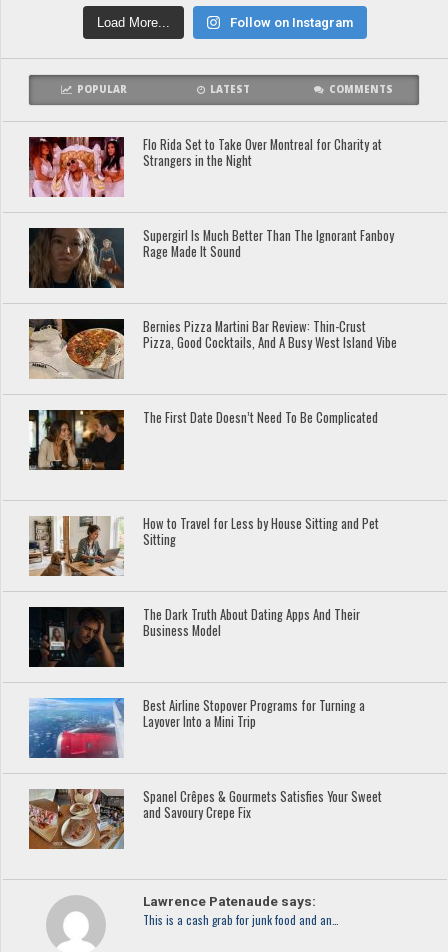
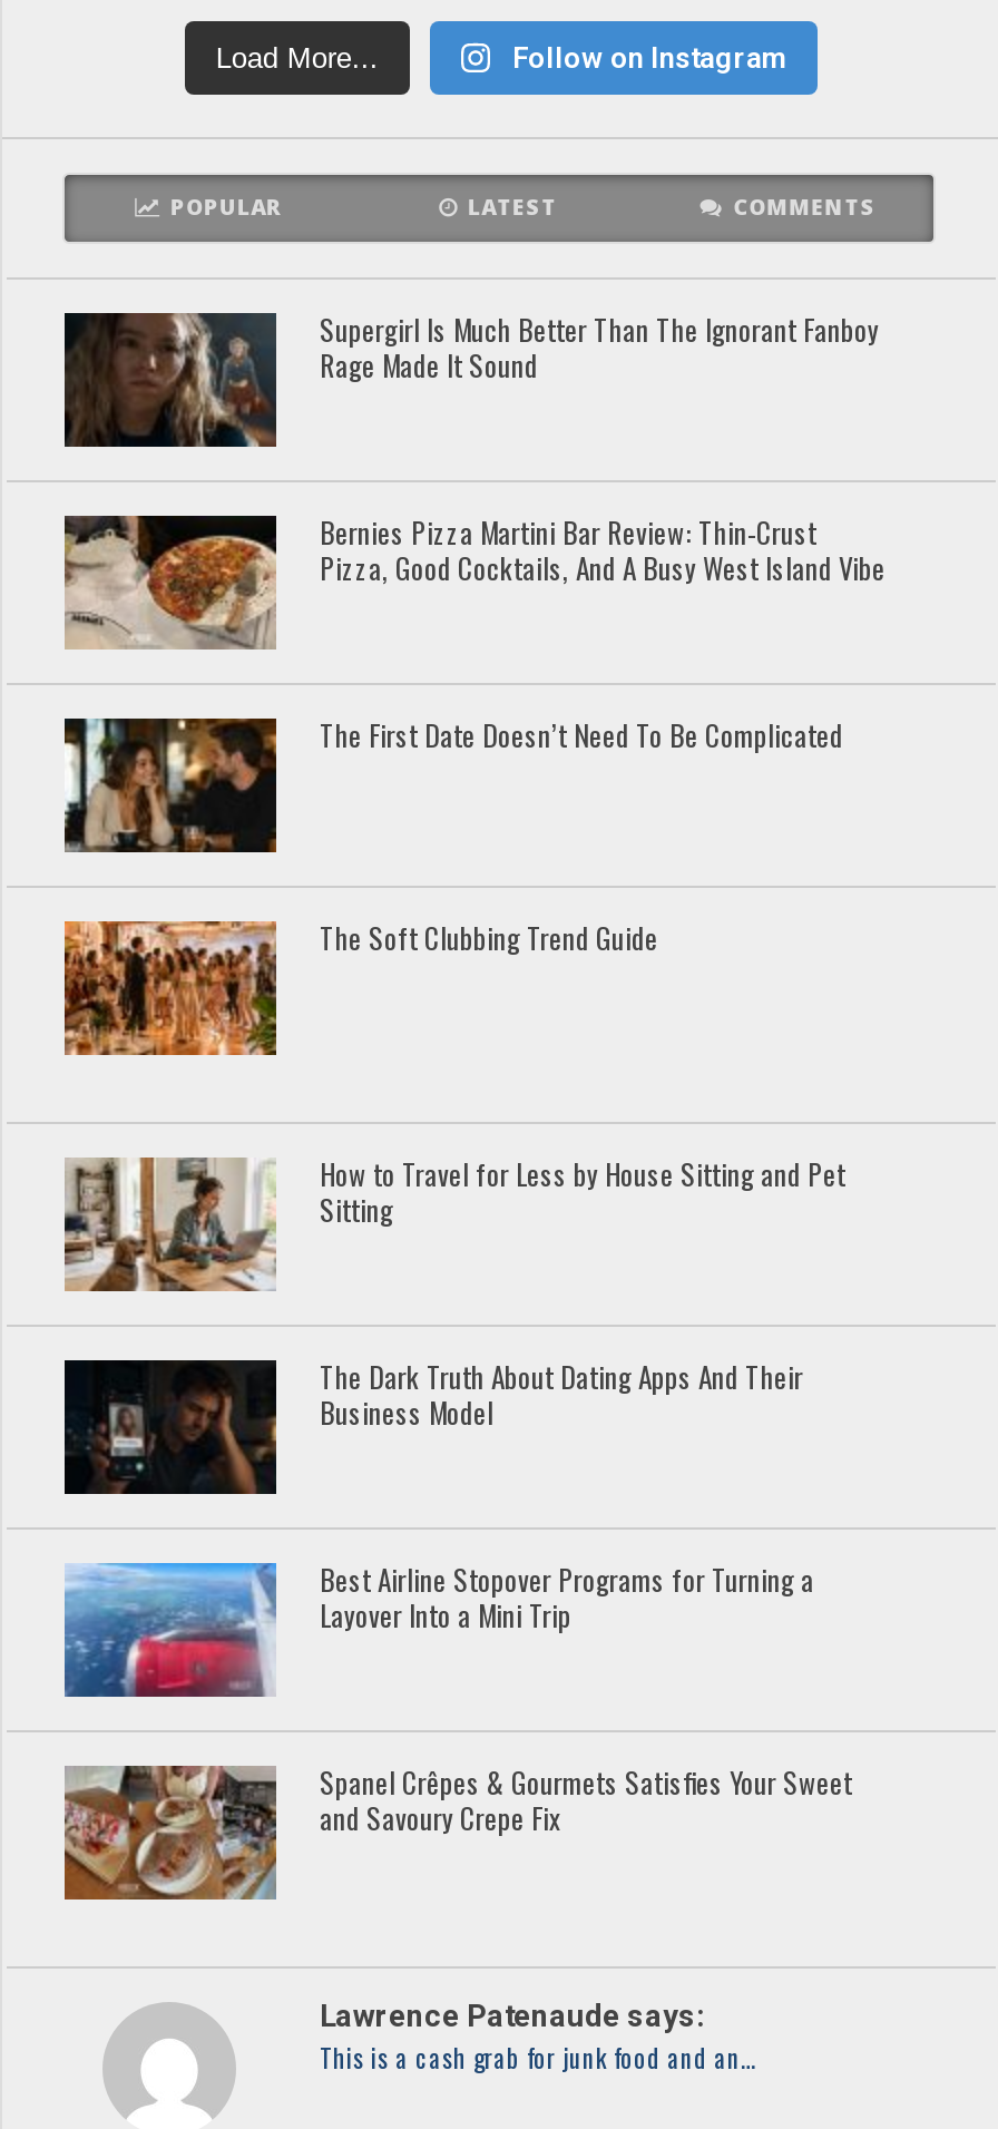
[29,135,382,198] [image] | Flo Rida Set to Take Over Montreal for Charity at | Strangers in the Night -> none
moved [28,226,397,427] -> [62,309,886,757]: [image] | Supergirl Is Much Better Than The Ignorant Fanboy | Rage Made It Sound | Bernies Pizza Martini Bar Review: Thin-Crust | Pizza, Good Cocktails, And A Busy West Island Vibe | The First Date Doesn’t Need To Be Complicated
moved [27,408,126,472] -> [60,714,281,857]: [image]
none -> [62,917,658,1057] [image] | The Soft Clubbing Trend Guide

